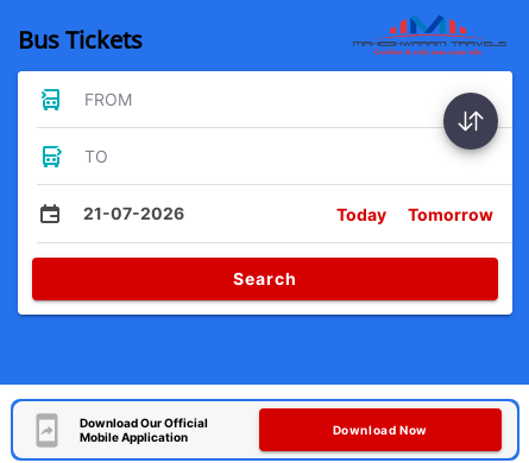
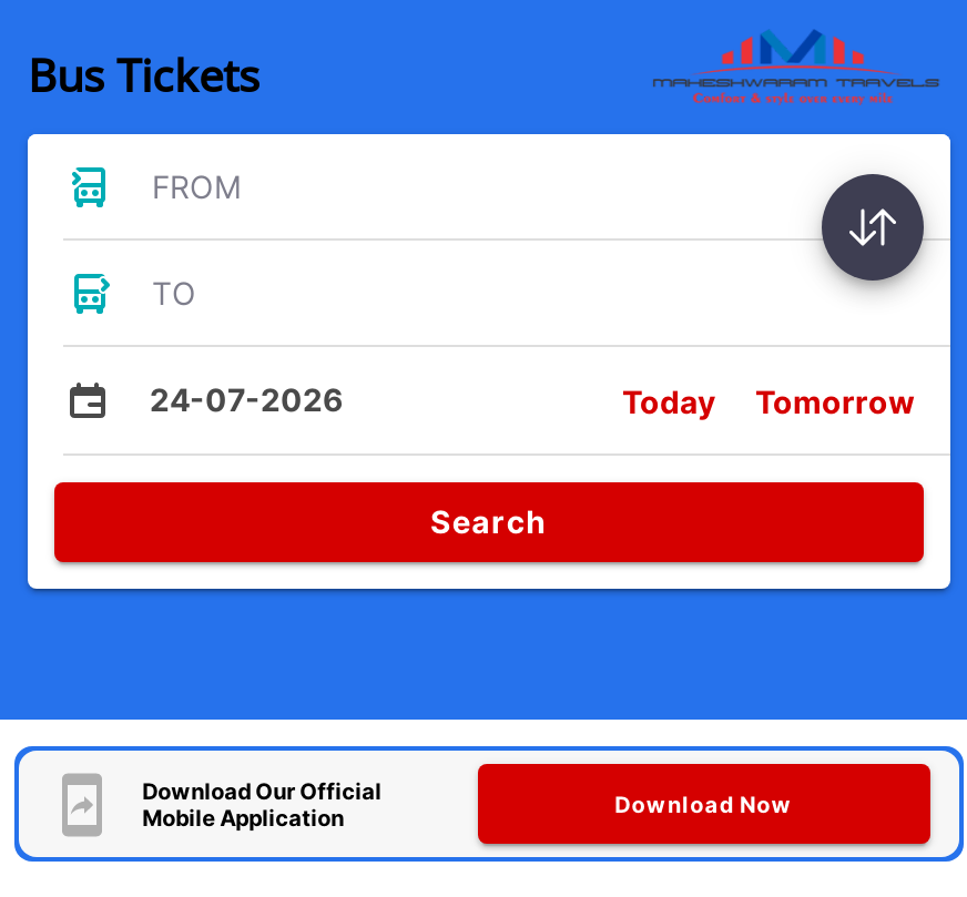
[83,203,184,223] 21-07-2026 -> [150,380,343,418] 24-07-2026

